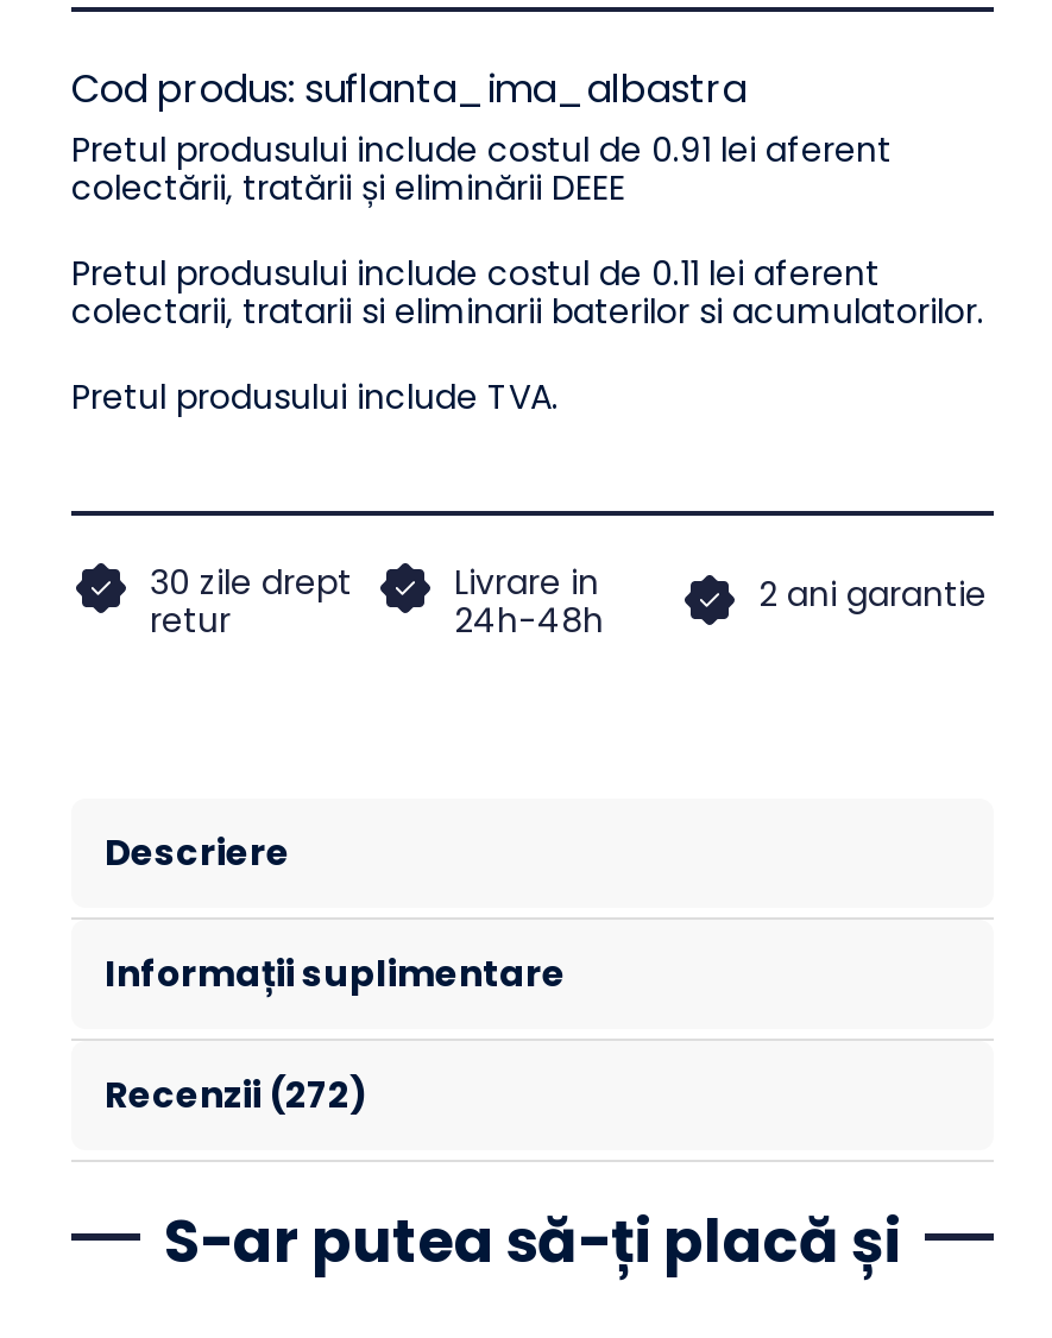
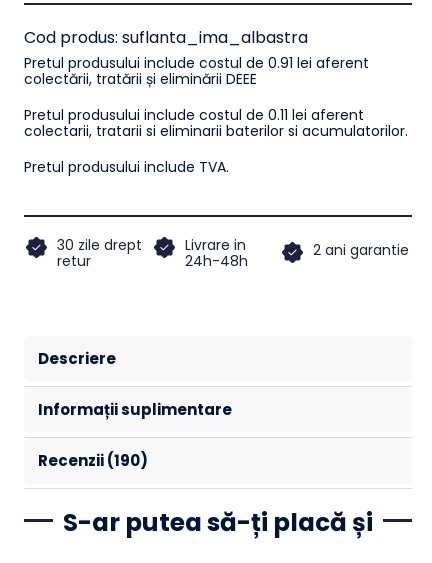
[105,1069,368,1119] Recenzii (272) -> [38,450,148,471] Recenzii (190)

